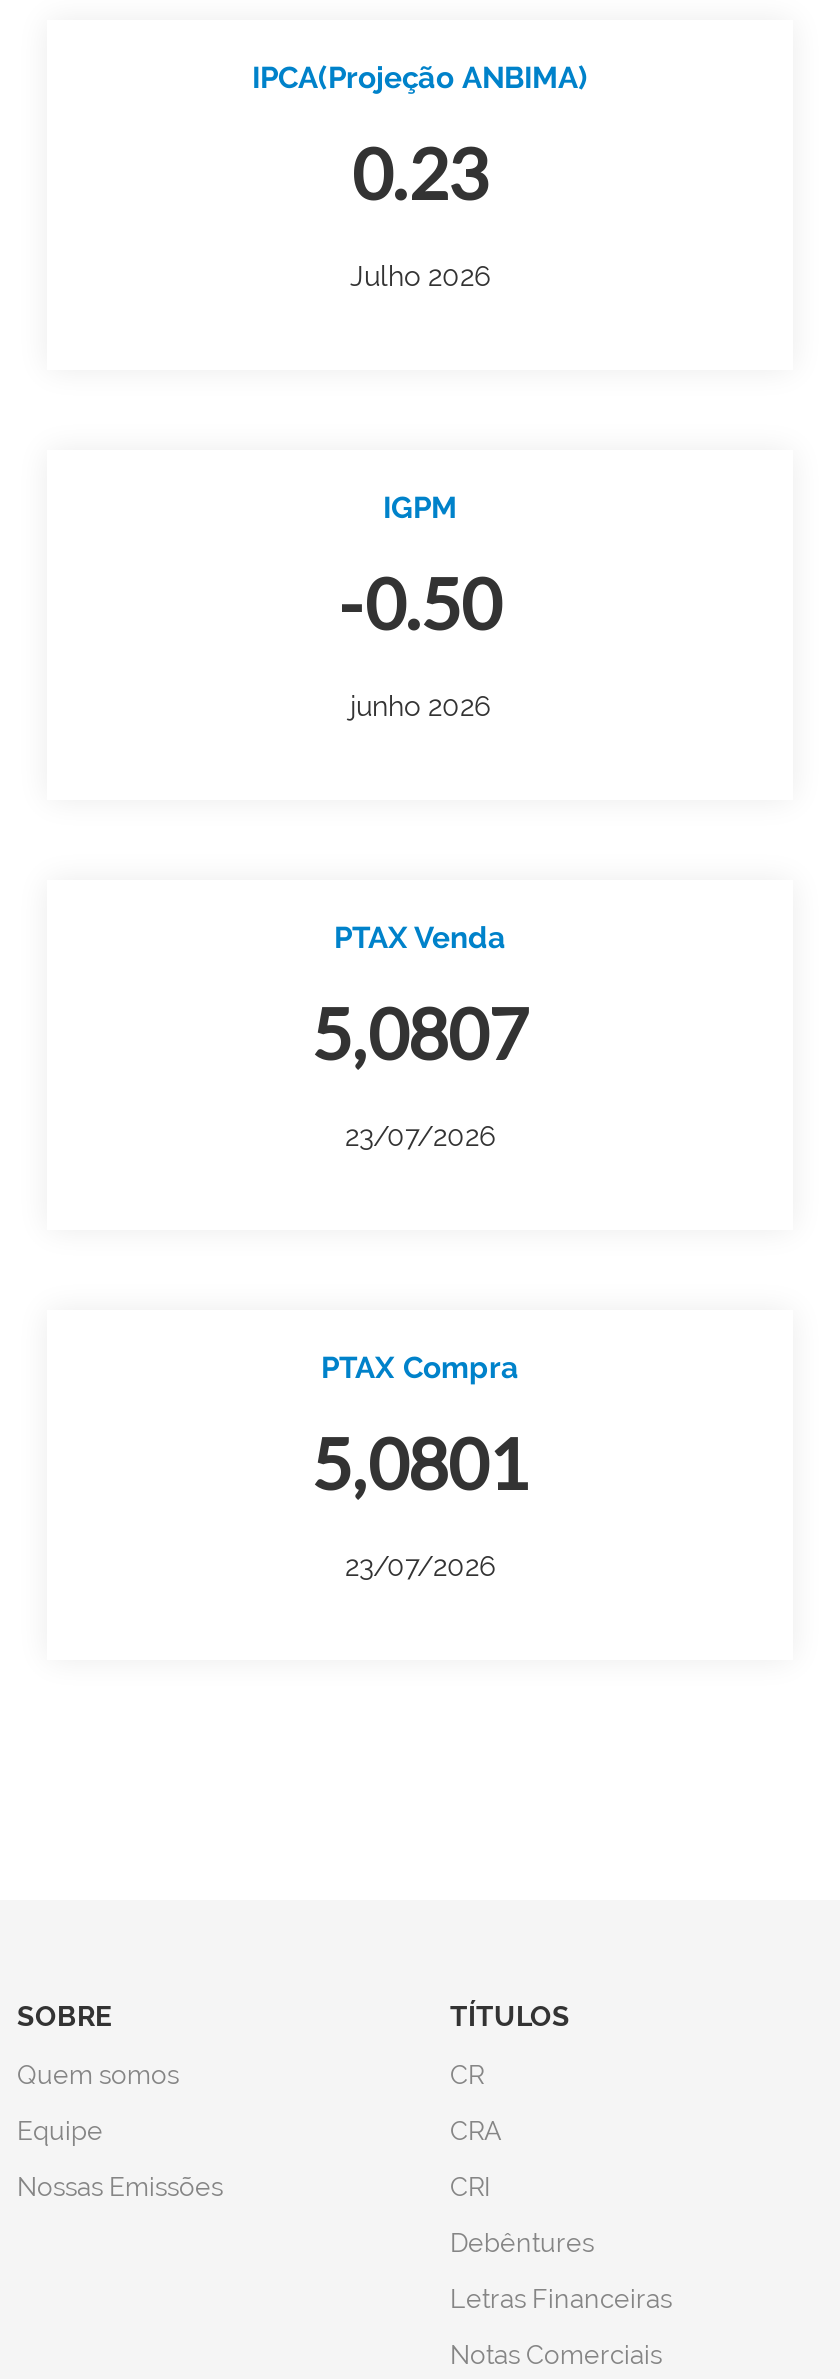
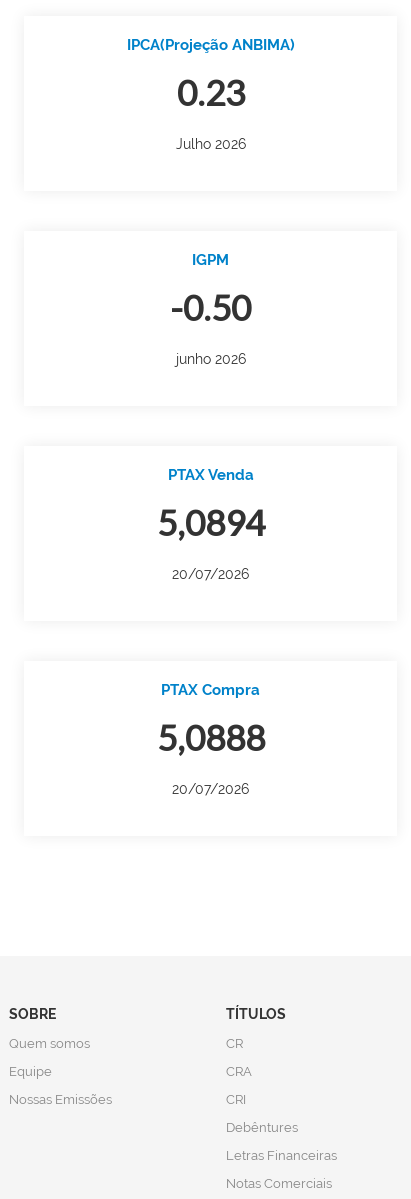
[312,990,528,1074] 5,0807 -> [156,501,264,543] 5,0894
[345,1120,495,1152] 23/07/2026 -> [172,566,249,582] 20/07/2026
[312,1420,528,1504] 5,0801 -> [156,716,264,758] 5,0888
[345,1550,495,1582] 23/07/2026 -> [172,781,249,797] 20/07/2026

